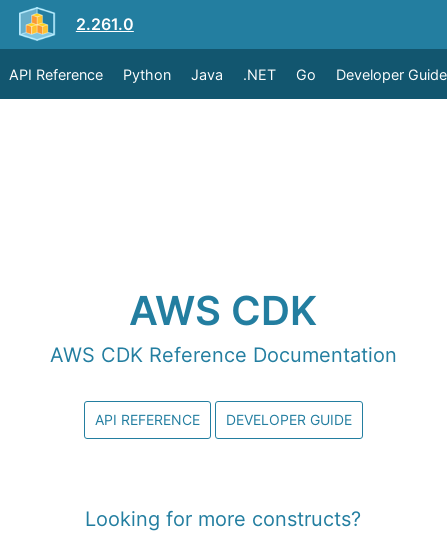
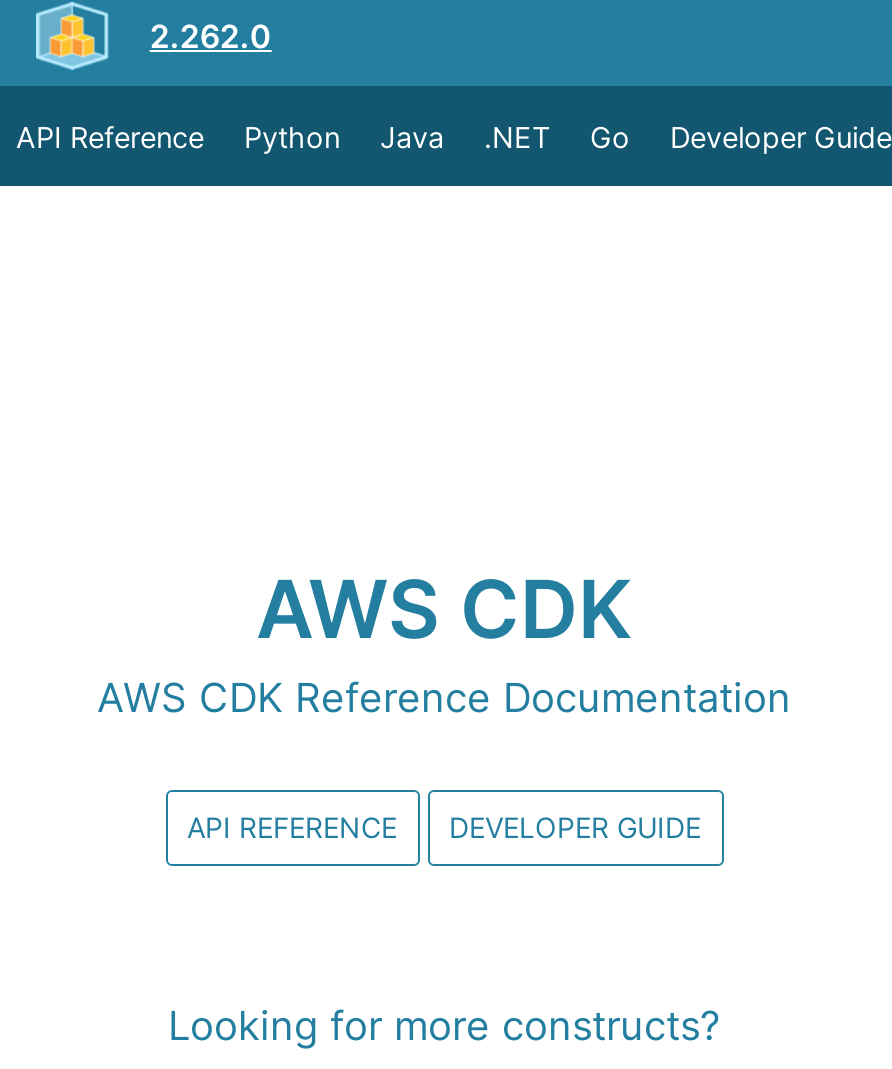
[76,14,134,34] 2.261.0 -> [150,16,272,56] 2.262.0

